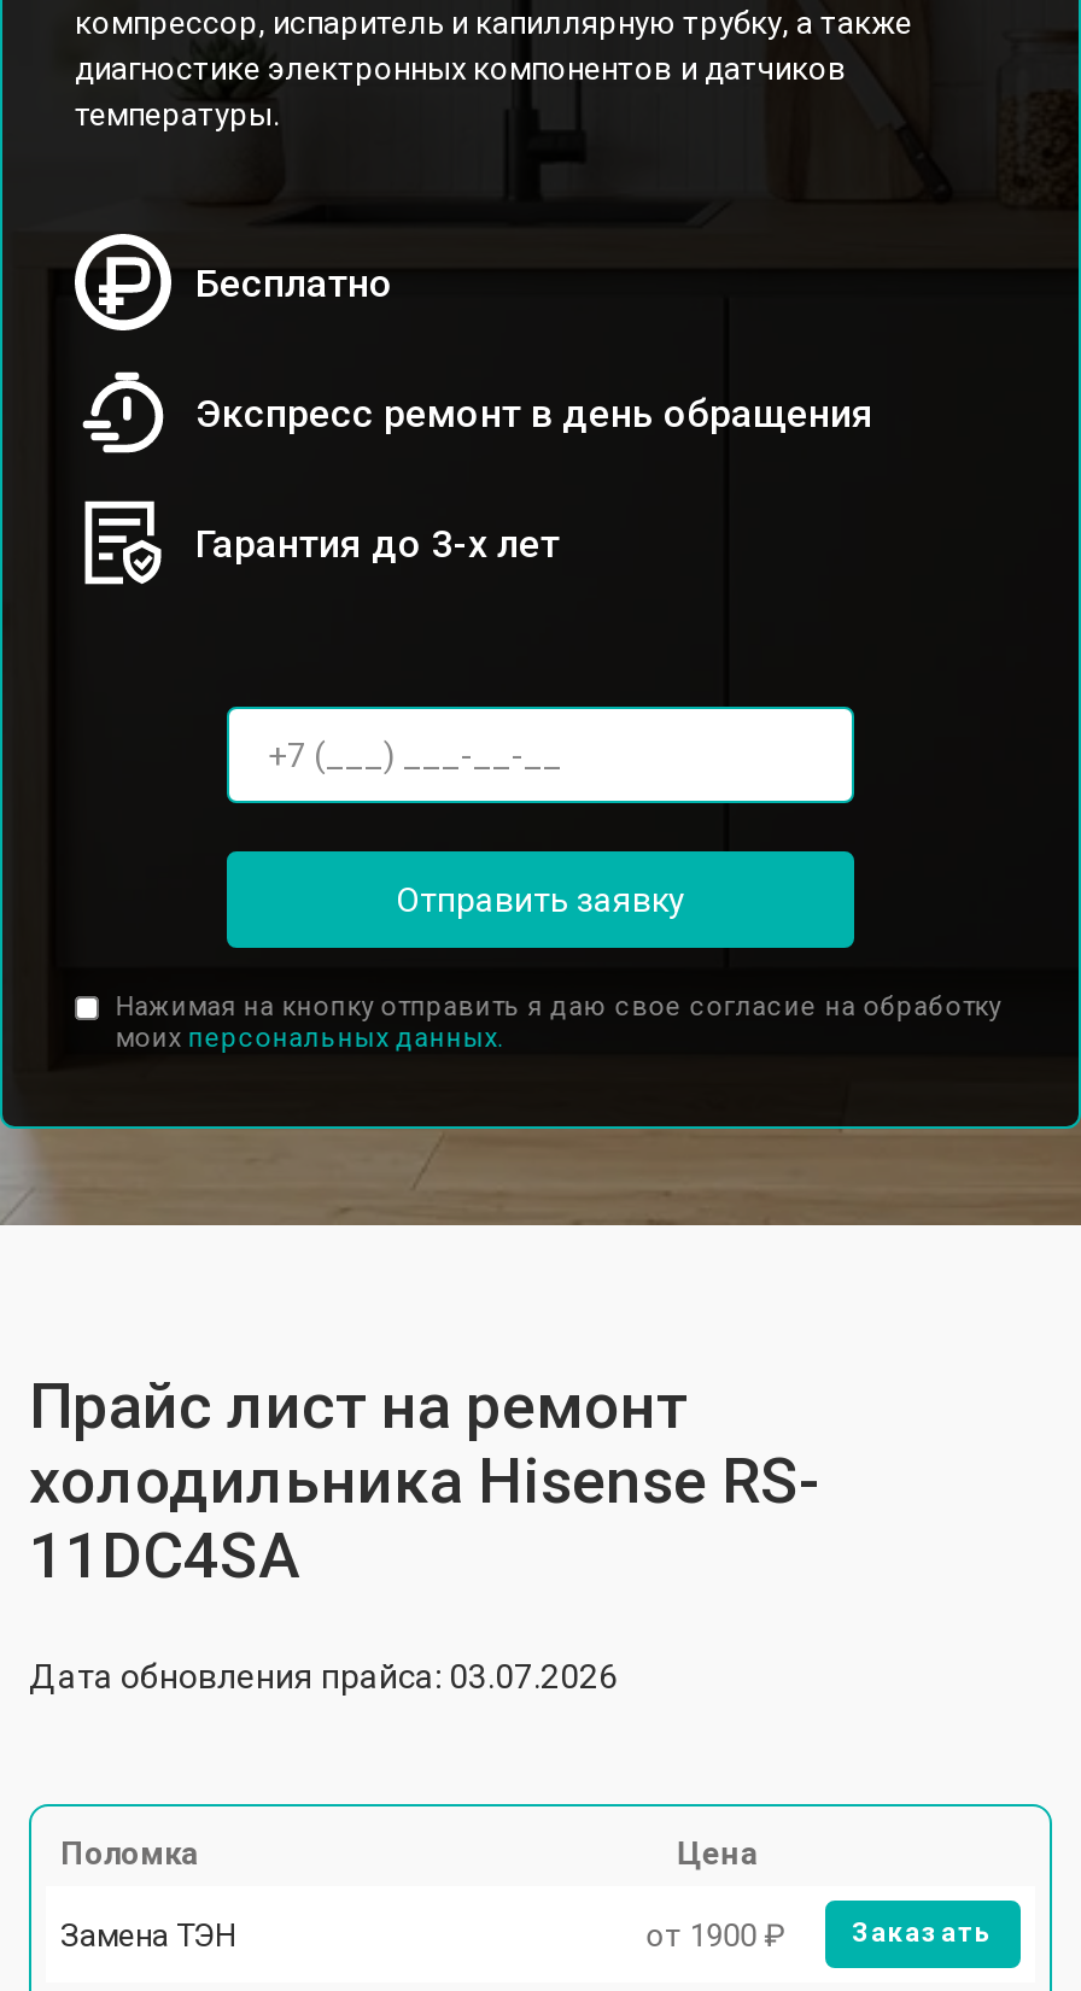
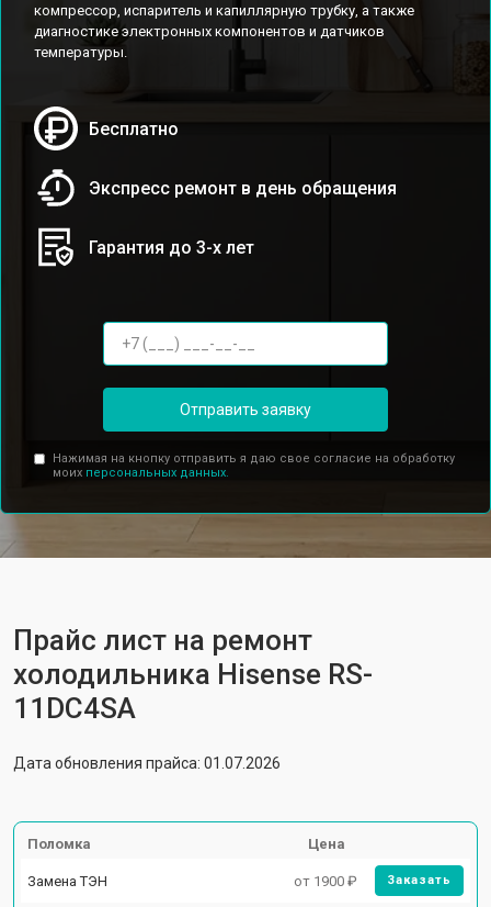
[29,1657,618,1696] Дата обновления прайса: 03.07.2026 -> [13,754,281,772] Дата обновления прайса: 01.07.2026

